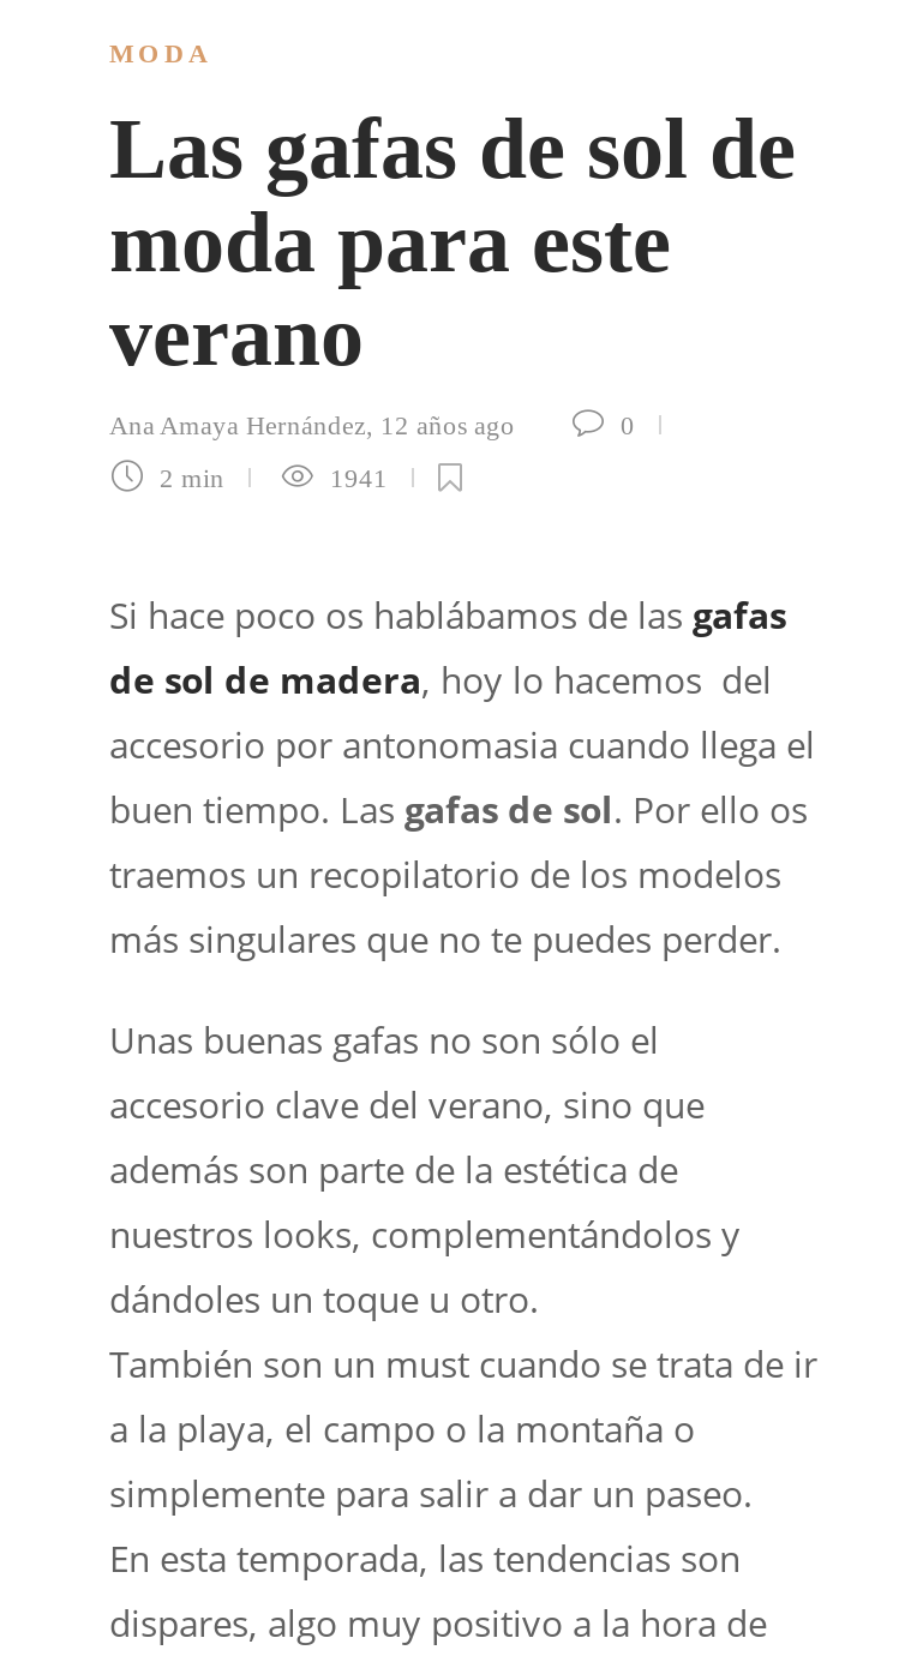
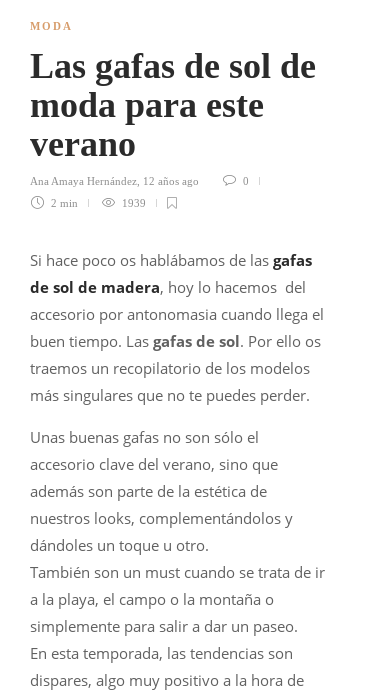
[323,463,388,492] 1941 -> [119,197,146,209] 1939

